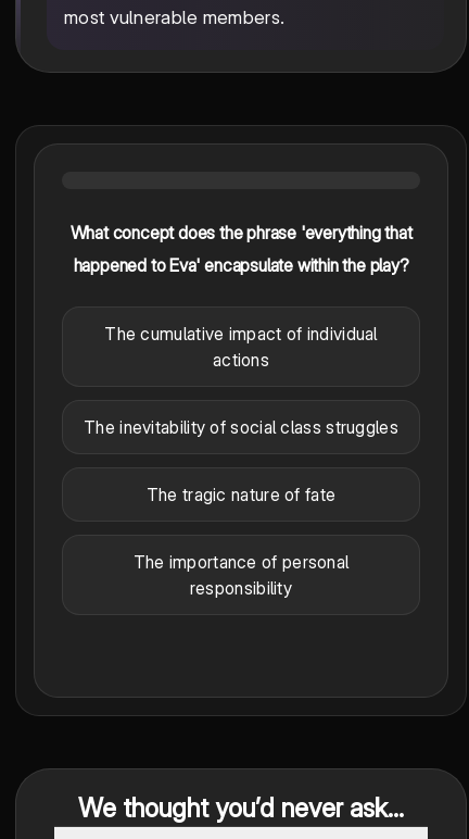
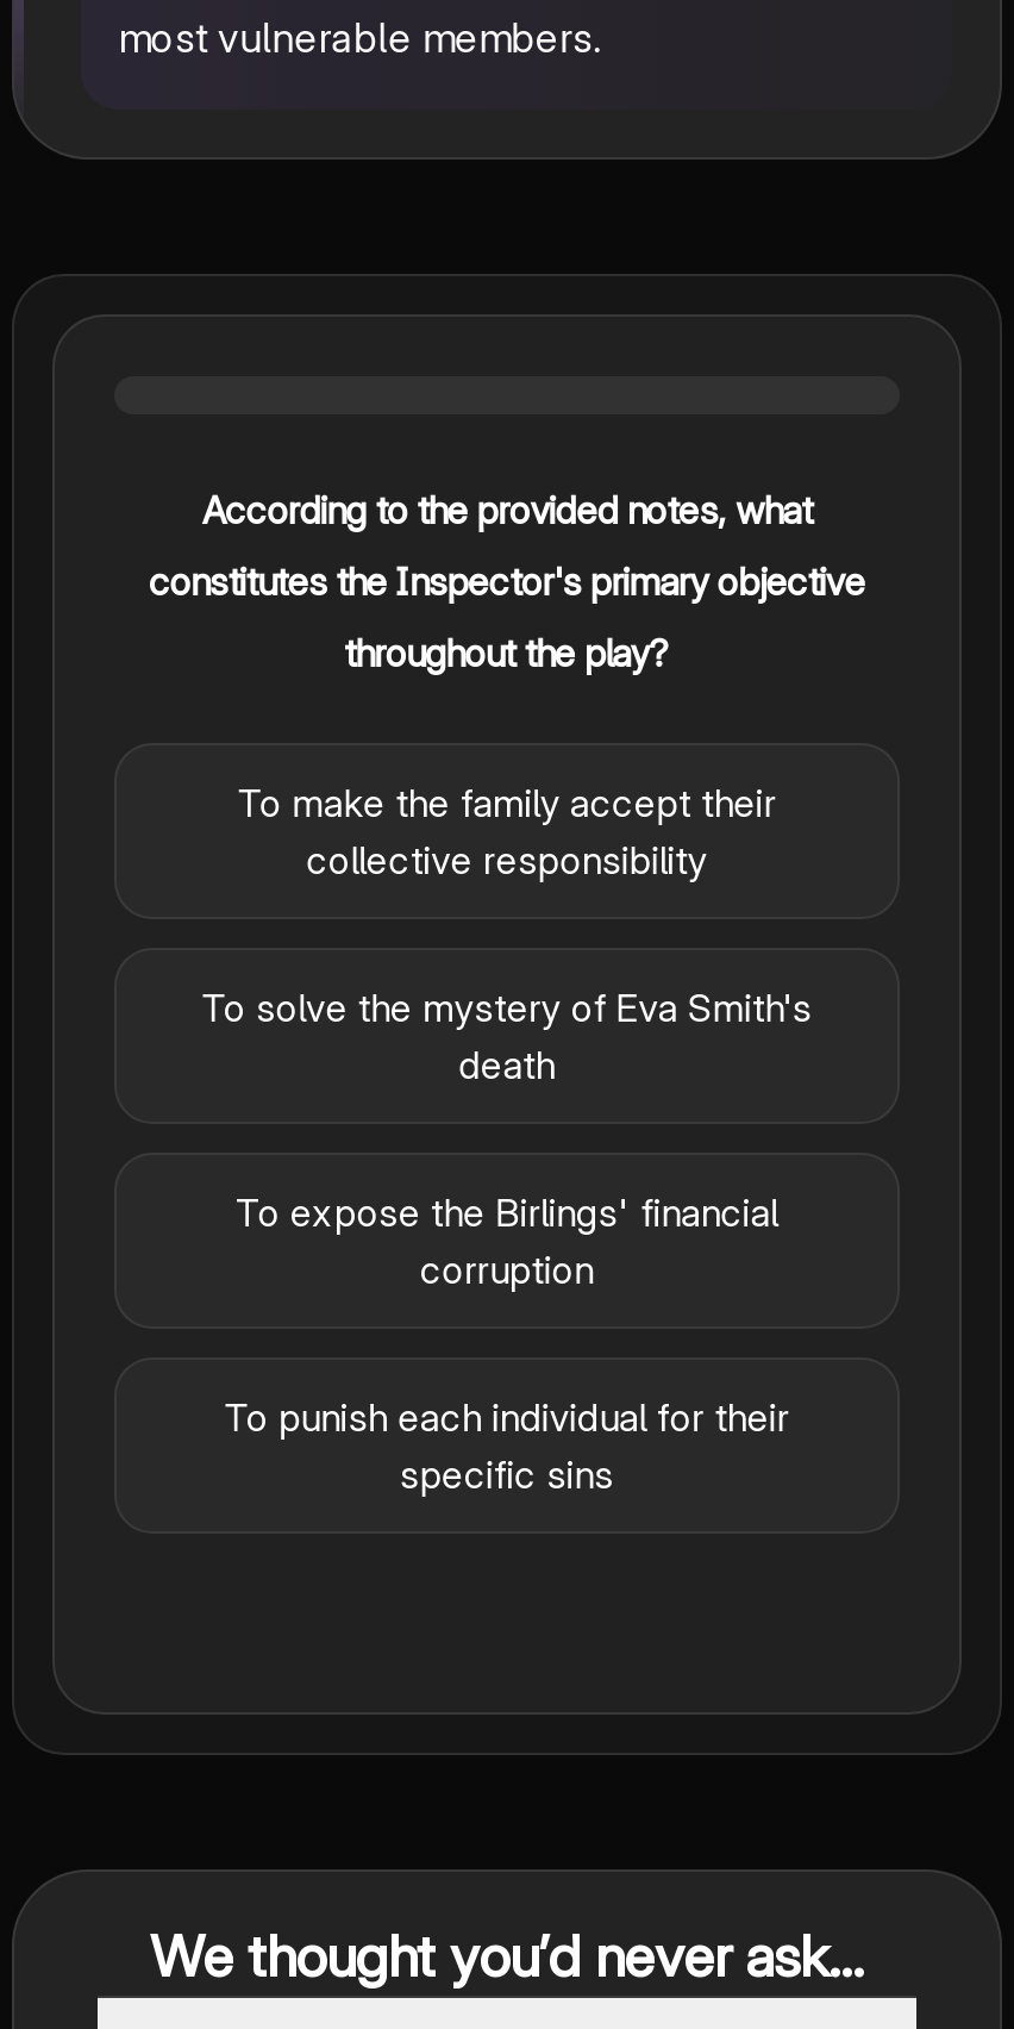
[70,221,412,598] What concept does the phrase 'everything that | happened to Eva' encapsulate within the play? | The cumulative impact of individual | actions | The inevitability of social class struggles | The tragic nature of fate | The importance of personal | responsibility -> [149,485,865,1497] According to the provided notes, what | constitutes the Inspector's primary objective | throughout the play? | To make the family accept their | collective responsibility | To solve the mystery of Eva Smith's | death | To expose the Birlings' financial | corruption | To punish each individual for their | specific sins

